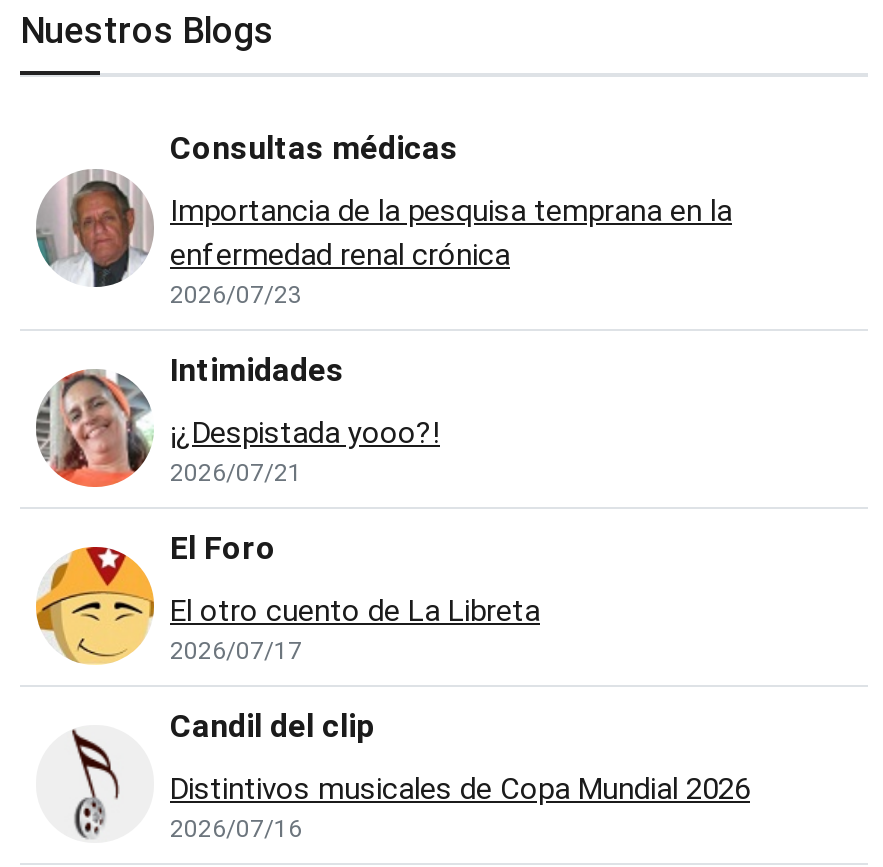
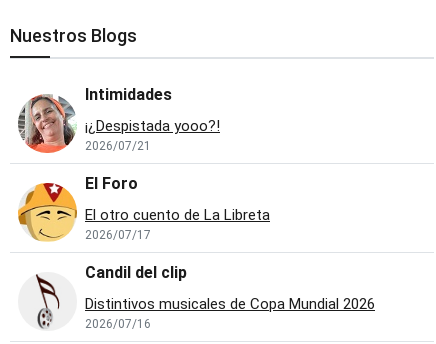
[34,129,732,309] [image] | Consultas médicas | Importancia de la pesquisa temprana en la | enfermedad renal crónica | 2026/07/23 -> none

